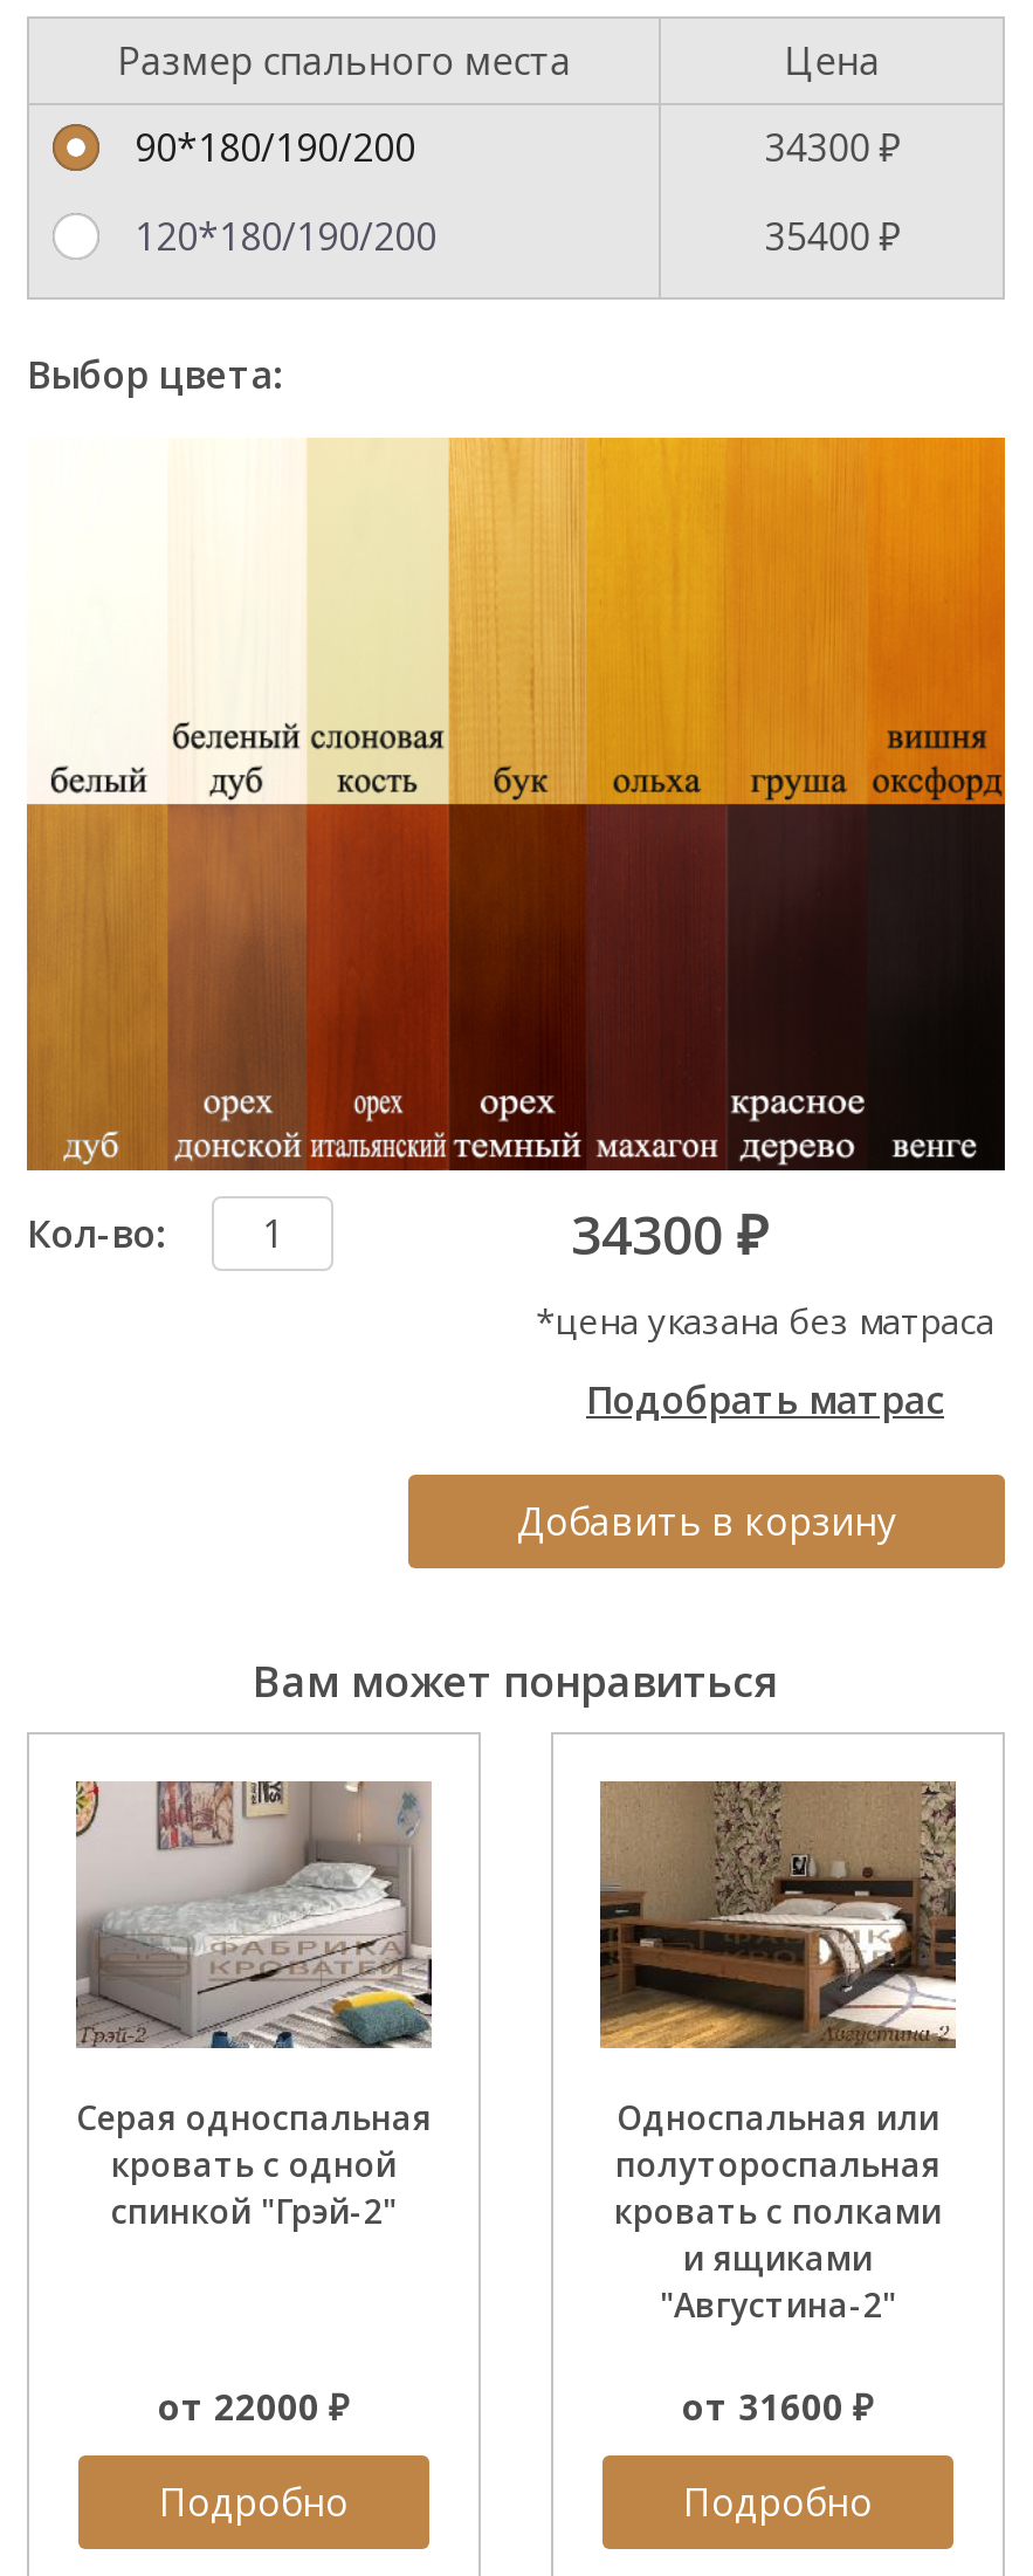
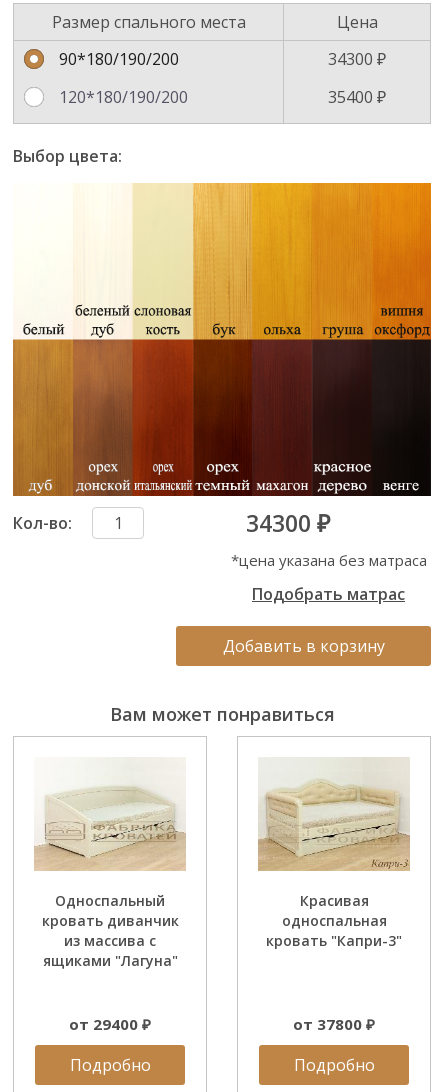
[74,1779,434,2233] [image] | Серая односпальная | кровать с одной | спинкой "Грэй-2" -> [34,757,186,970] [image] | Односпальный | кровать диванчик | из массива с | ящиками "Лагуна"
[598,1779,958,2327] [image] | Односпальная или | полутороспальная | кровать с полками | и ящиками | "Августина-2" -> [258,757,410,950] [image] | Красивая | односпальная | кровать "Капри-3"
[158,2383,350,2430] от 22000 ₽ -> [69,1014,151,1034] от 29400 ₽
[682,2383,874,2430] от 31600 ₽ -> [293,1014,375,1034] от 37800 ₽

